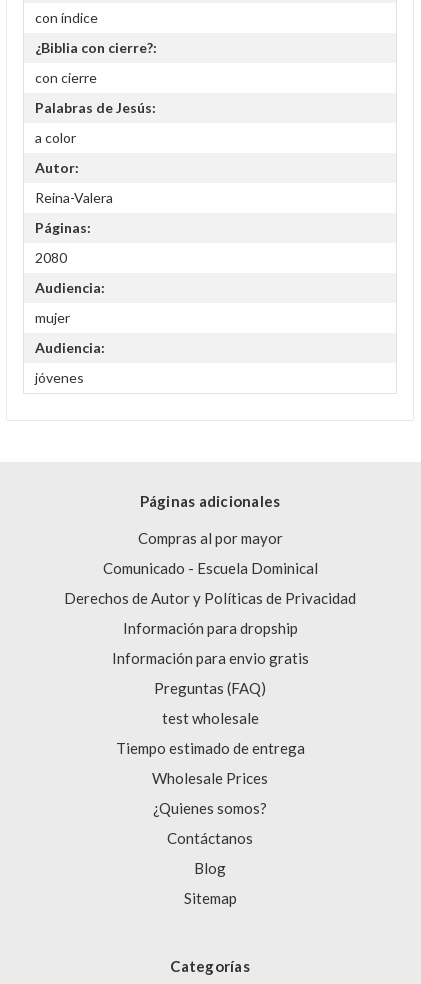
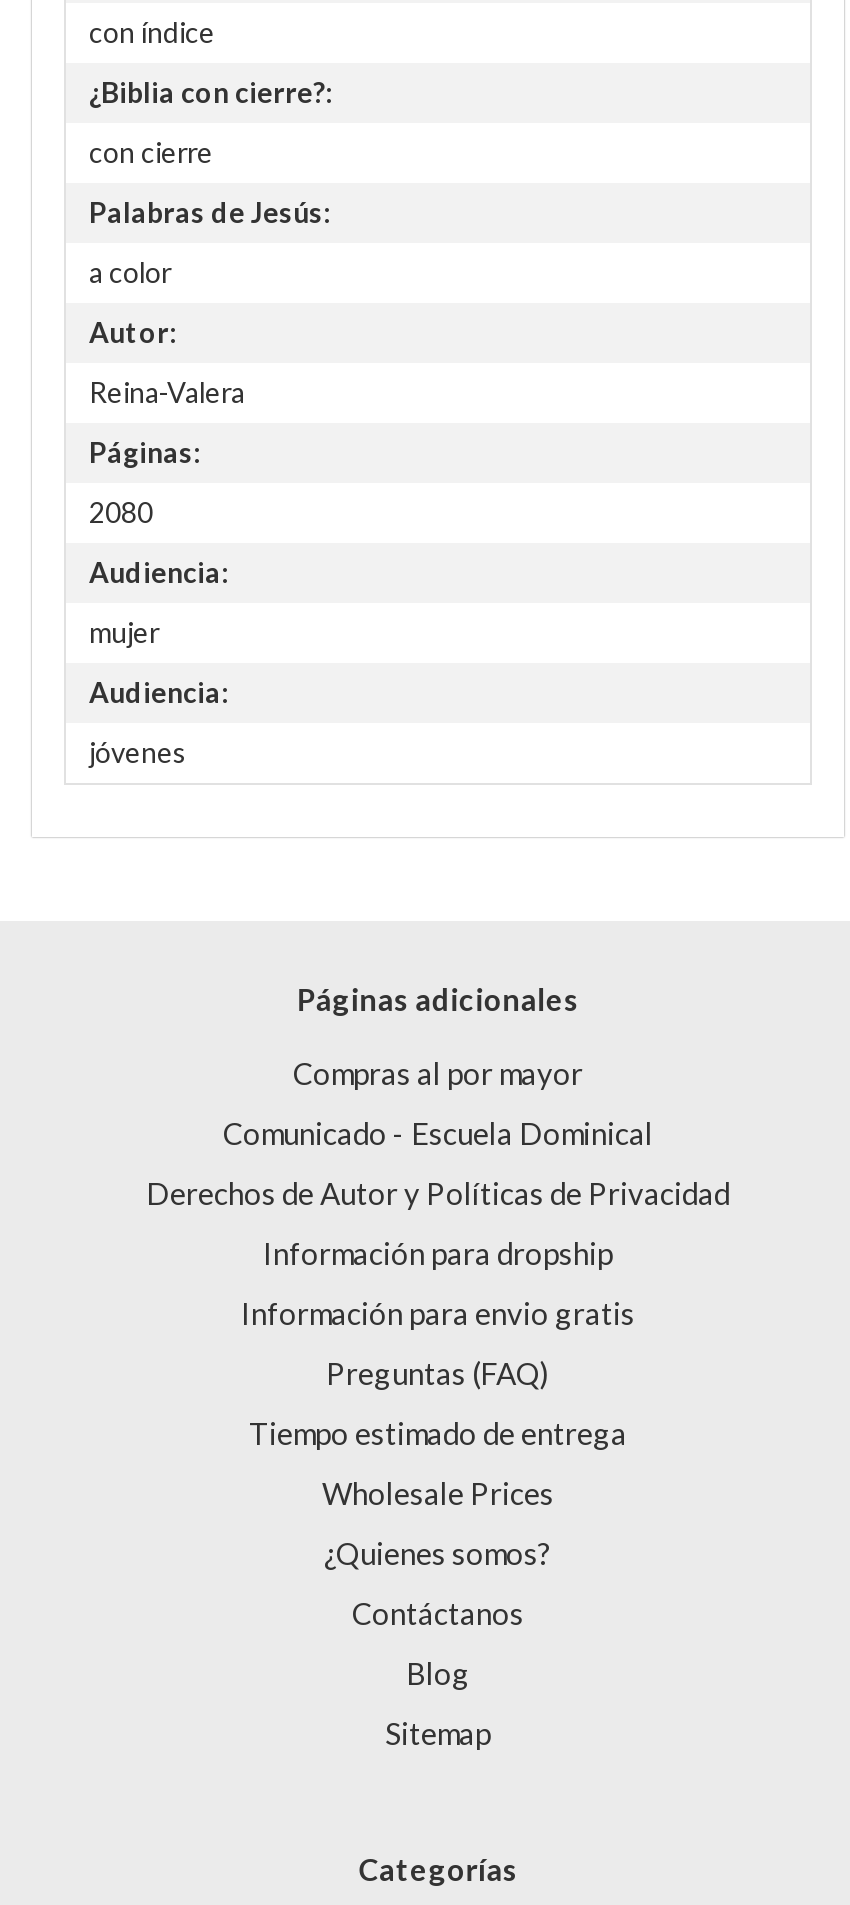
[161,708,258,726] test wholesale -> none

